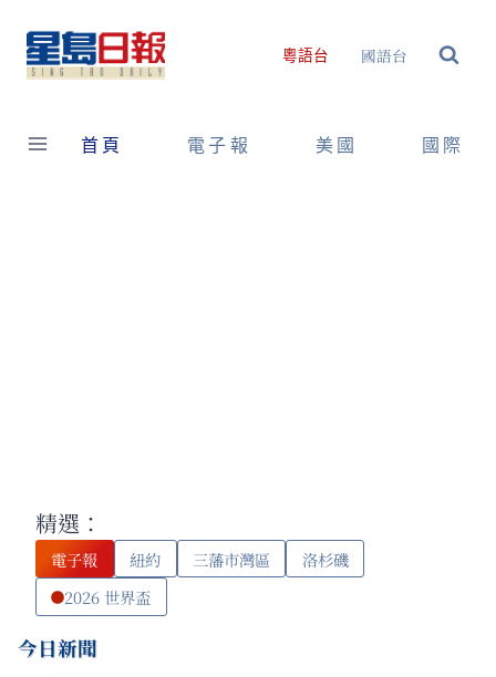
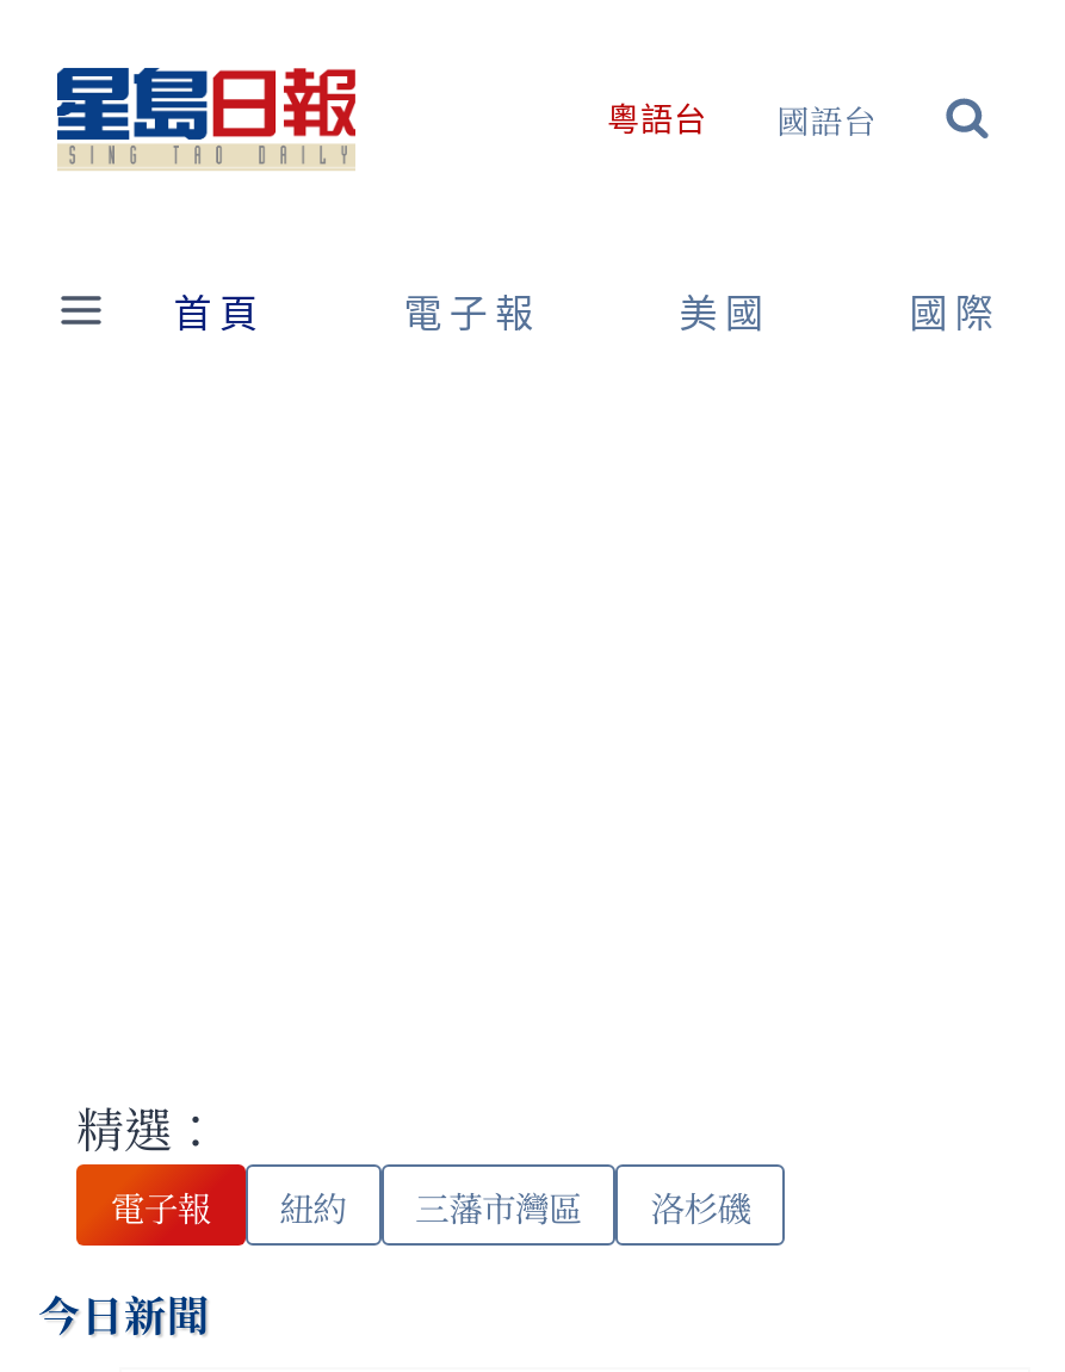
[65,585,151,609] 2026 世界盃 -> none

